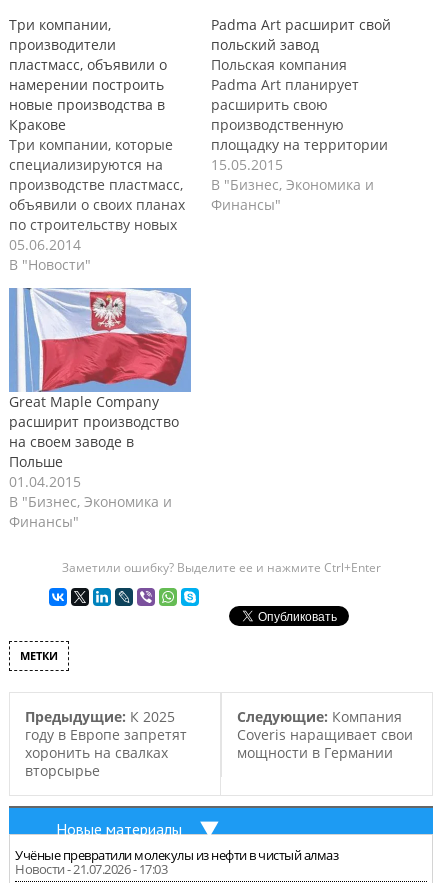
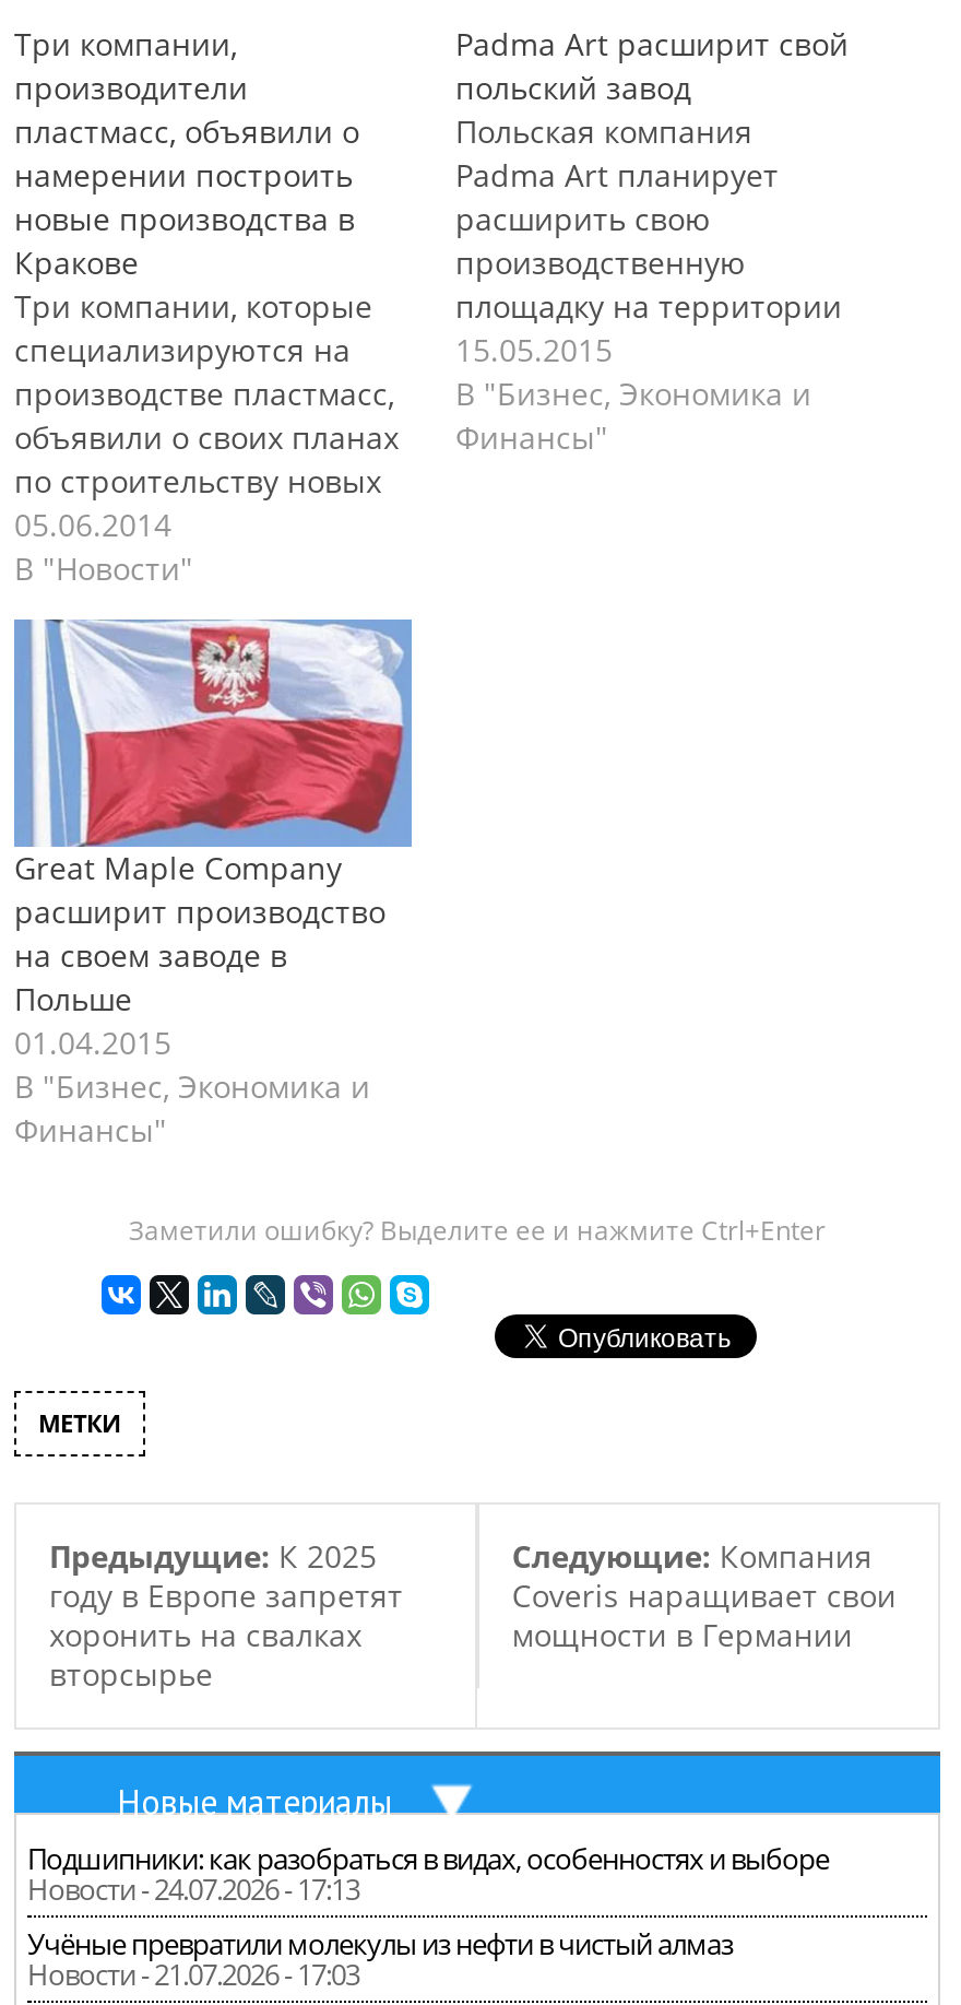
none -> [27,1839,829,1909] Подшипники: как разобраться в видах, особенностях и выборе | Новости - 24.07.2026 - 17:13

